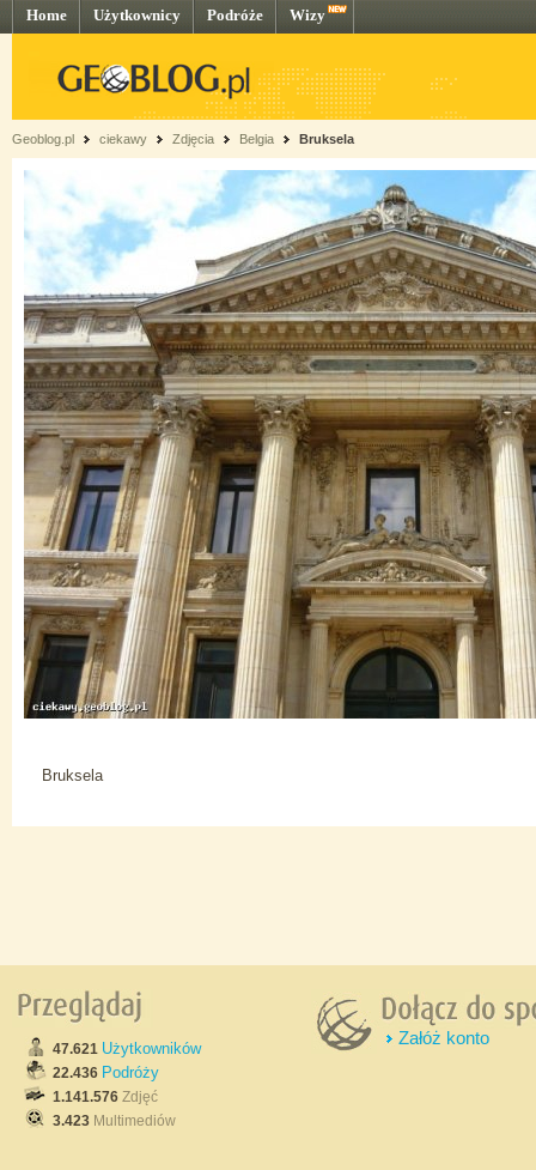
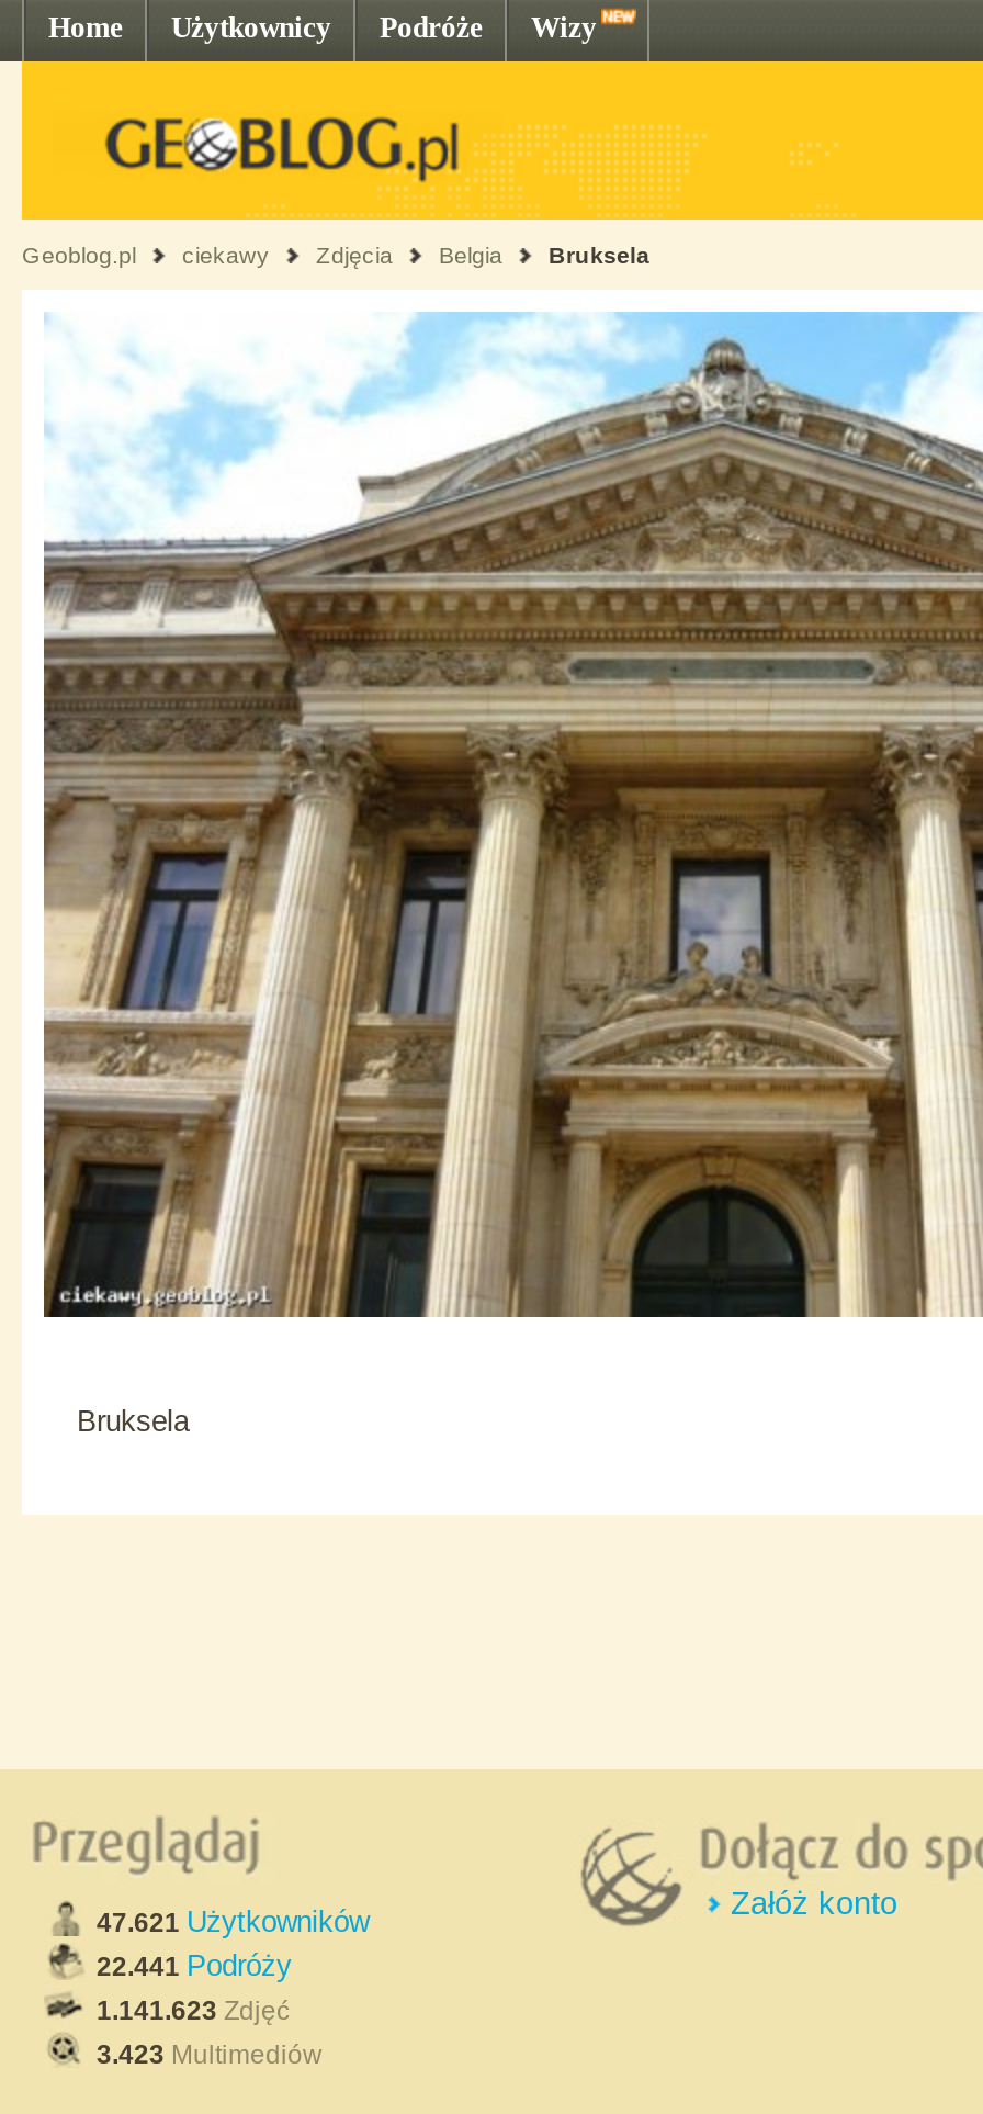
[53,1063,159,1081] 22.436 Podróży -> [97,1949,292,1982] 22.441 Podróży
[53,1089,158,1105] 1.141.576 Zdjęć -> [97,1995,290,2026] 1.141.623 Zdjęć

